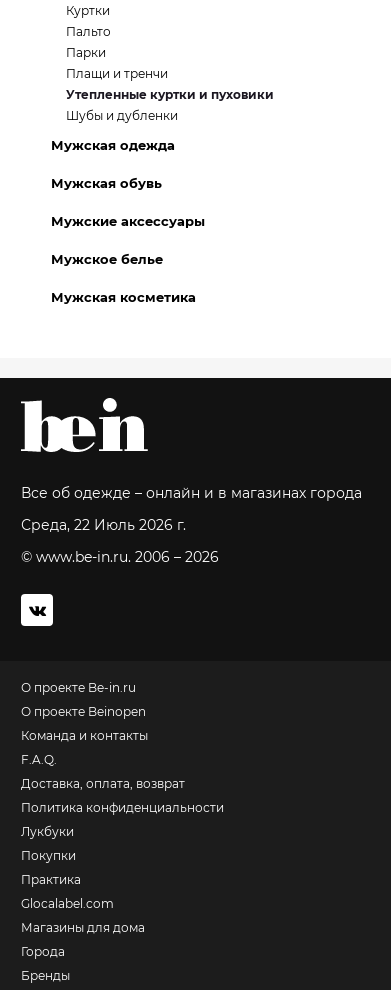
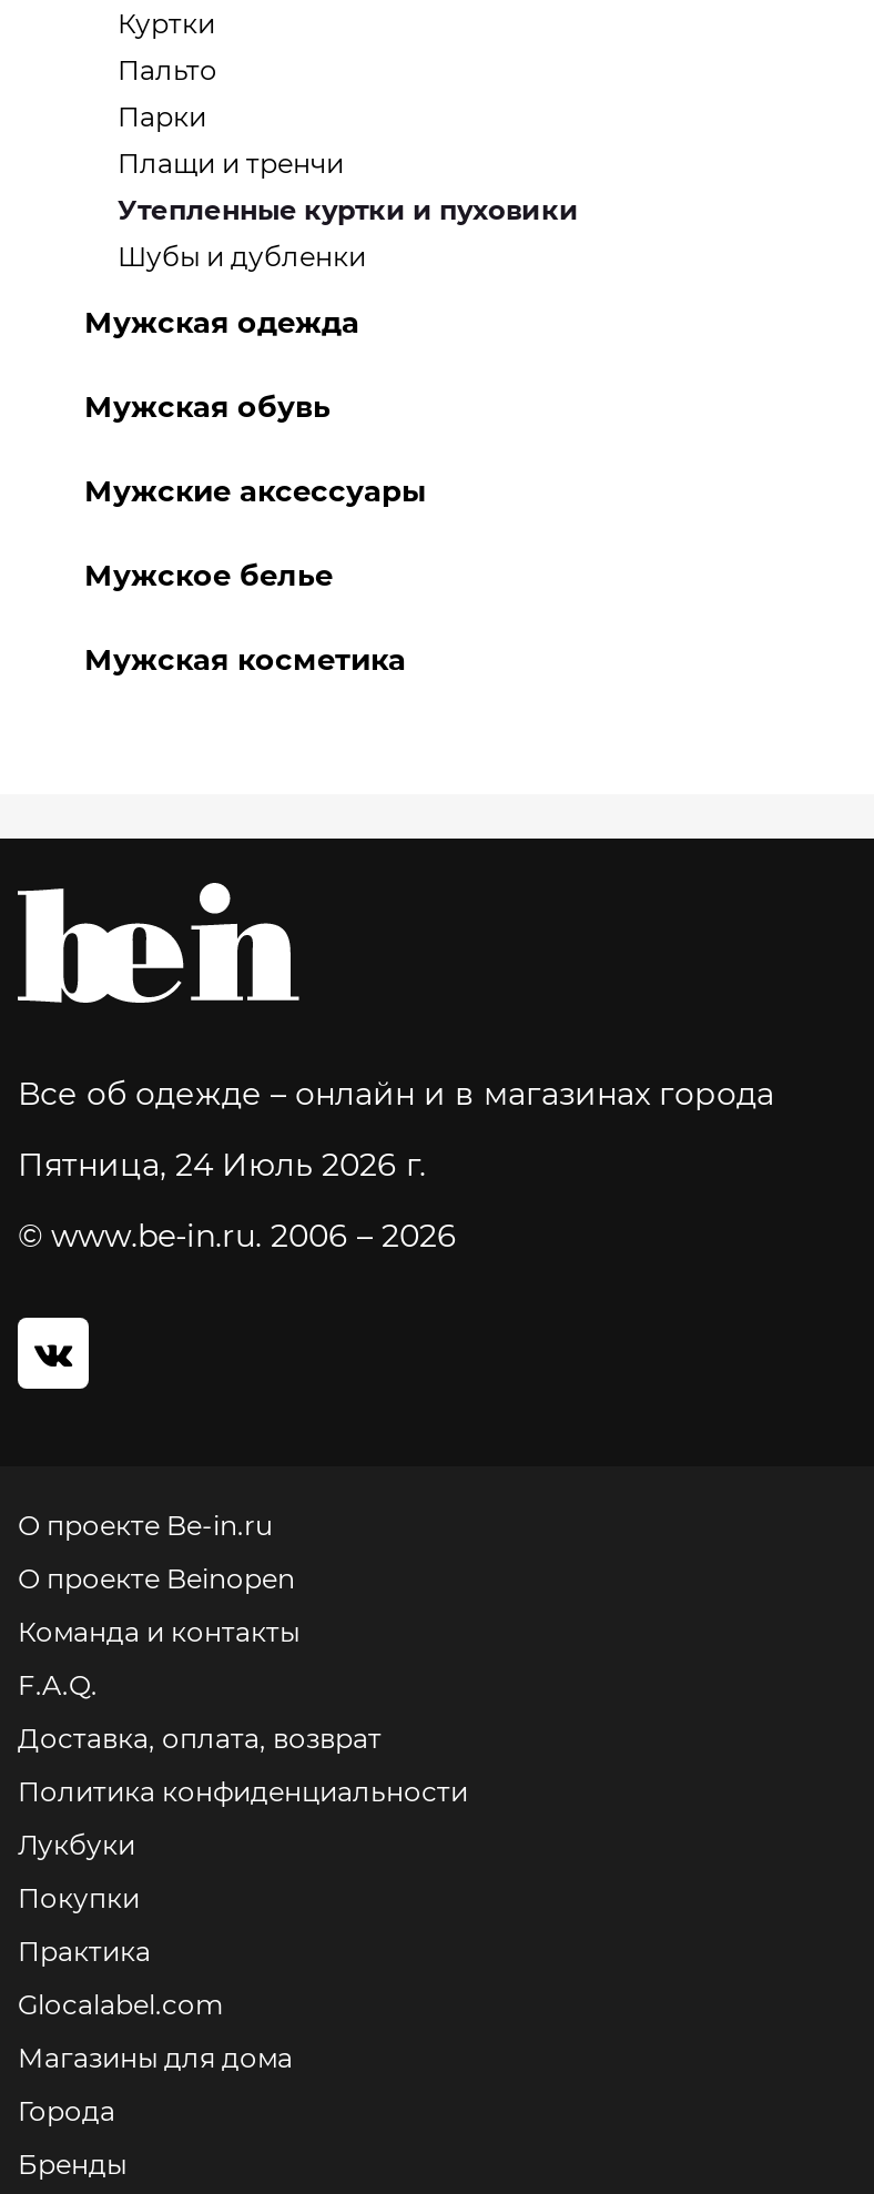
[21,516,186,534] Среда, 22 Июль 2026 г. -> [18,1145,426,1185] Пятница, 24 Июль 2026 г.

